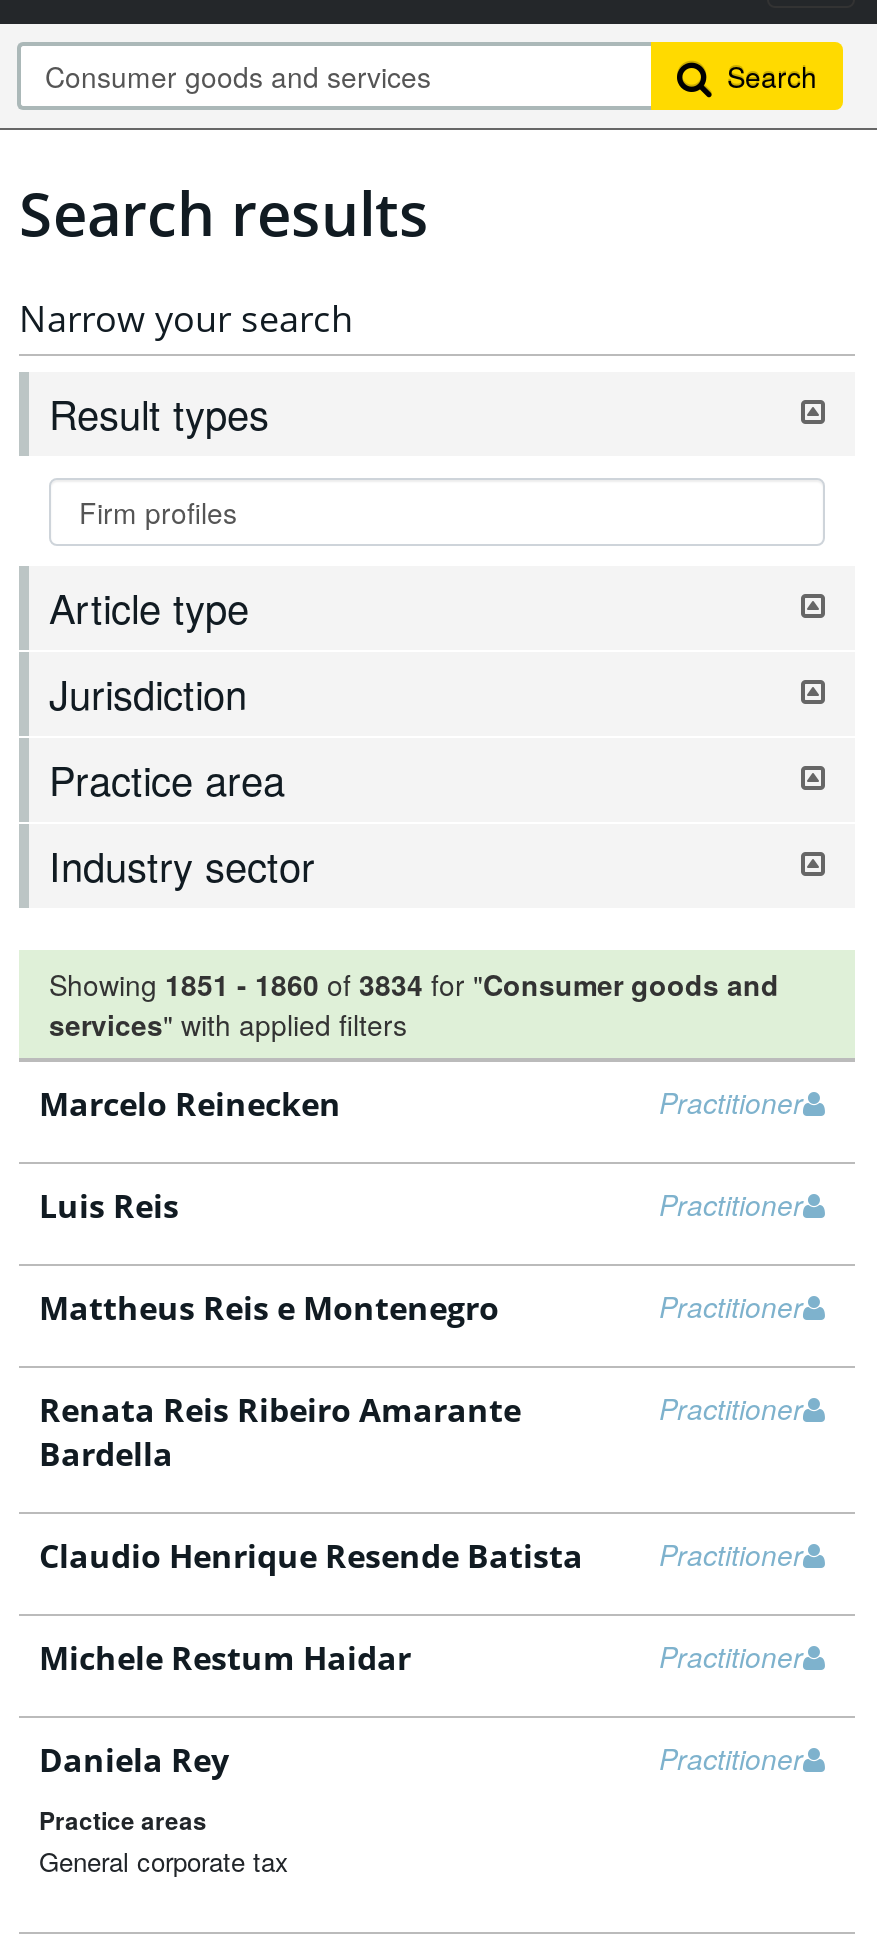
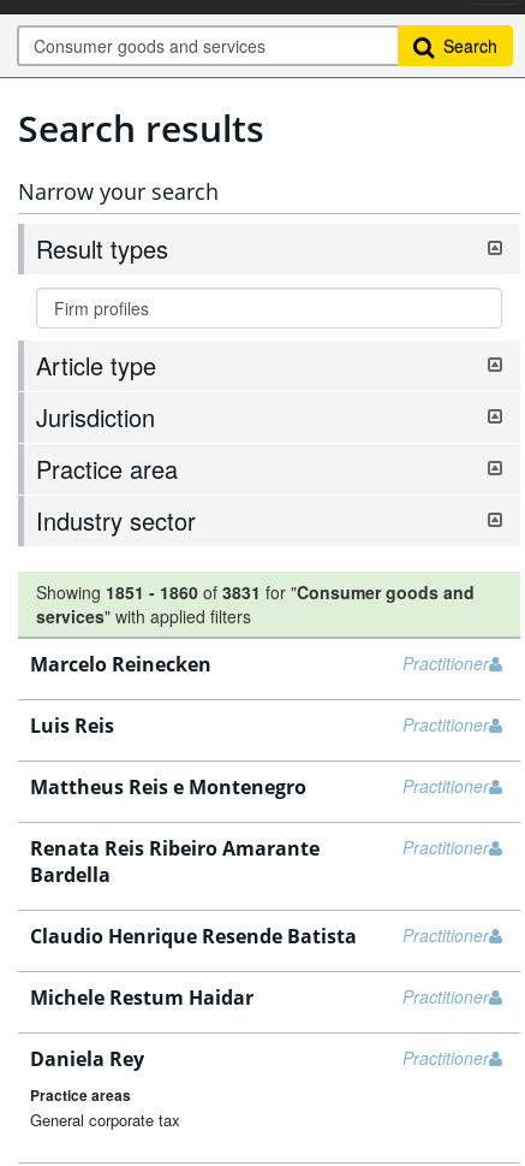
[49,963,779,1003] Showing 1851 - 1860 of 3834 for " Consumer goods and -> [36,580,475,604] Showing 1851 - 1860 of 3831 for " Consumer goods and

